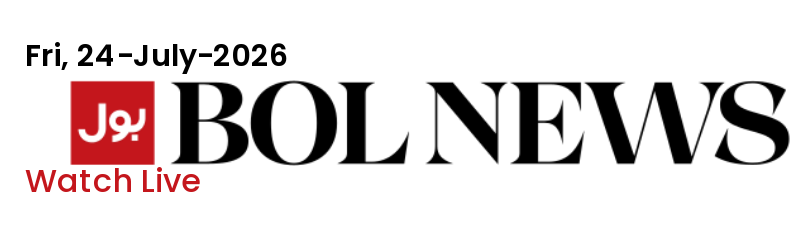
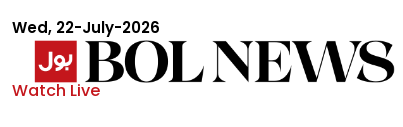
[25,34,289,76] Fri, 24-July-2026 -> [12,17,160,38] Wed, 22-July-2026

